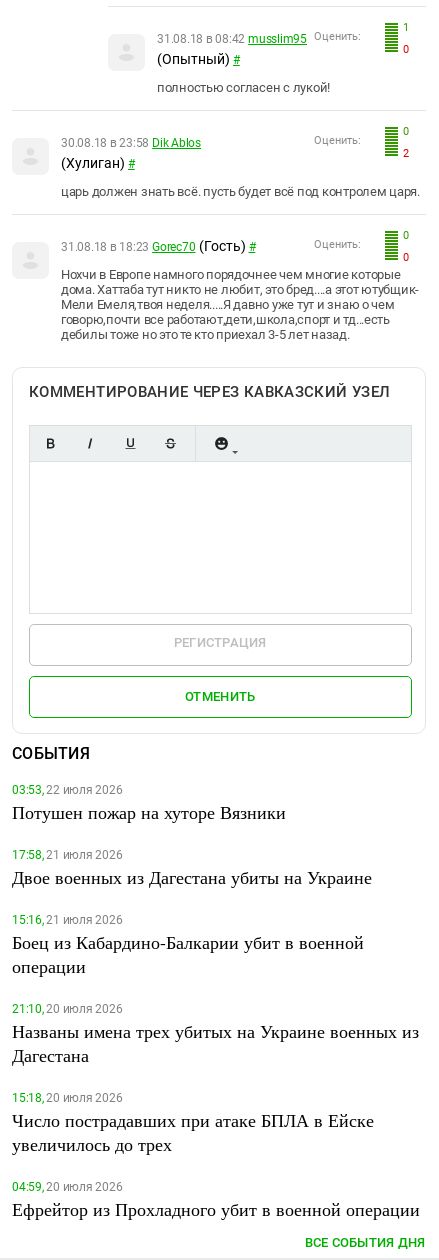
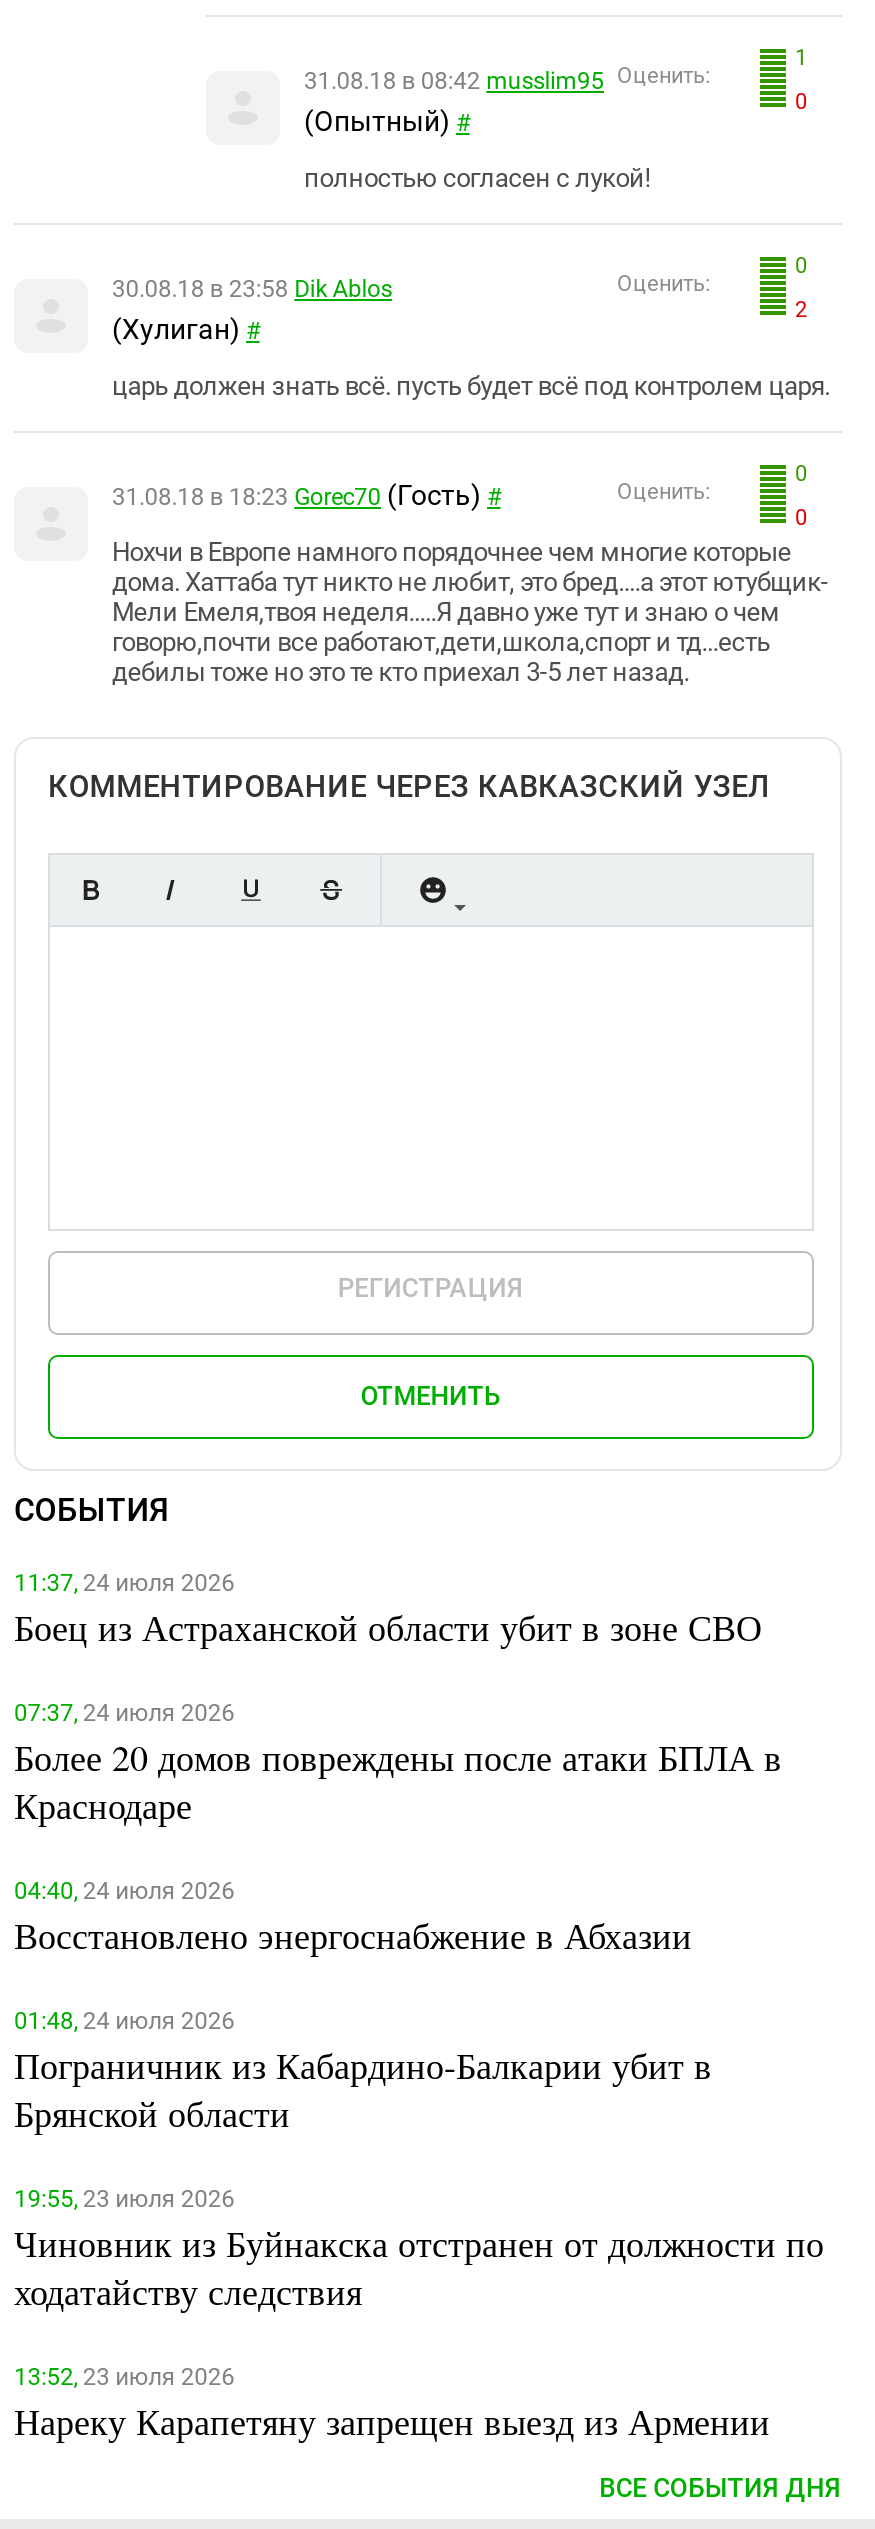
[12,782,286,823] 03:53, 22 июля 2026 | Потушен пожар на хуторе Вязники -> [14,1568,762,1650] 11:37, 24 июля 2026 | Боец из Астраханской области убит в зоне СВО
[12,847,372,888] 17:58, 21 июля 2026 | Двое военных из Дагестана убиты на Украине -> [14,1698,782,1828] 07:37, 24 июля 2026 | Более 20 домов повреждены после атаки БПЛА в | Краснодаре
[12,912,364,977] 15:16, 21 июля 2026 | Боец из Кабардино-Балкарии убит в военной | операции -> [14,1876,692,1958] 04:40, 24 июля 2026 | Восстановлено энергоснабжение в Абхазии
[12,1001,419,1066] 21:10, 20 июля 2026 | Названы имена трех убитых на Украине военных из | Дагестана -> [14,2006,712,2136] 01:48, 24 июля 2026 | Пограничник из Кабардино-Балкарии убит в | Брянской области
[12,1090,374,1155] 15:18, 20 июля 2026 | Число пострадавших при атаке БПЛА в Ейске | увеличилось до трех -> [14,2184,824,2314] 19:55, 23 июля 2026 | Чиновник из Буйнакска отстранен от должности по | ходатайству следствия
[12,1179,420,1220] 04:59, 20 июля 2026 | Ефрейтор из Прохладного убит в военной операции -> [14,2362,770,2444] 13:52, 23 июля 2026 | Нареку Карапетяну запрещен выезд из Армении

